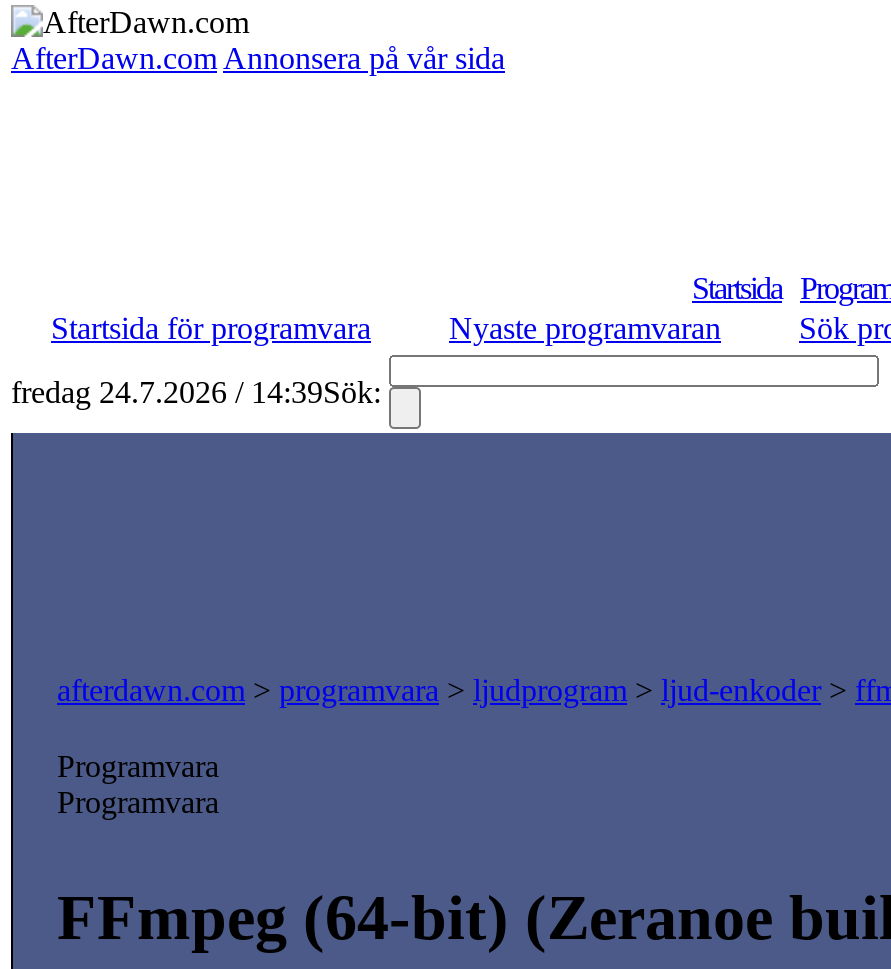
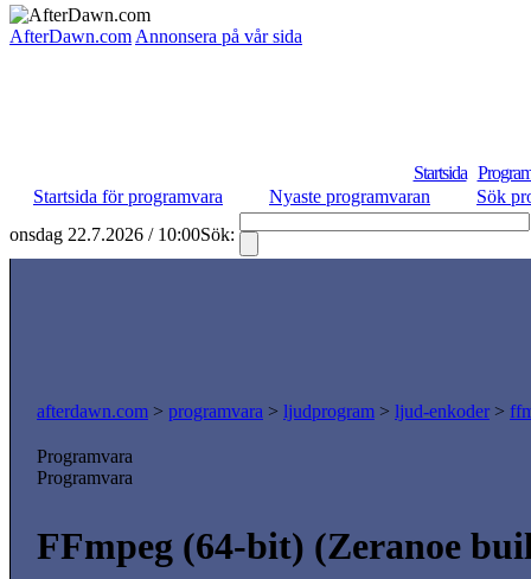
[11,375,389,409] fredag 24.7.2026 / 14:39Sök: -> [9,224,239,244] onsdag 22.7.2026 / 10:00Sök:

